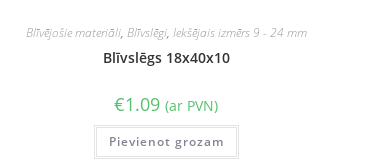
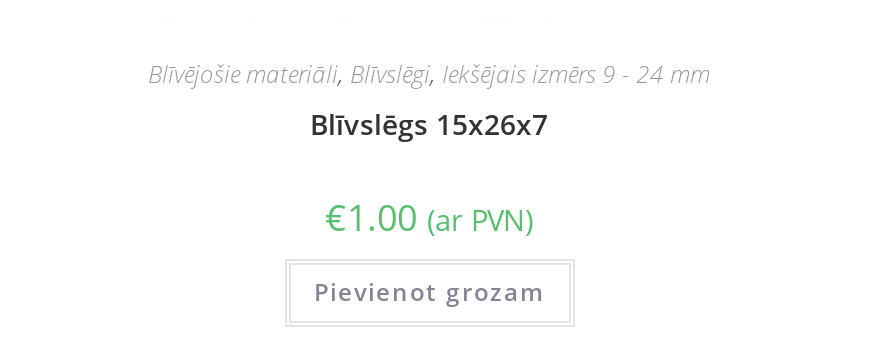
[102,48,229,67] Blīvslēgs 18x40x10 -> [310,106,548,144] Blīvslēgs 15x26x7
[114,92,218,116] €1.09 (ar PVN) -> [325,194,533,242] €1.00 (ar PVN)

